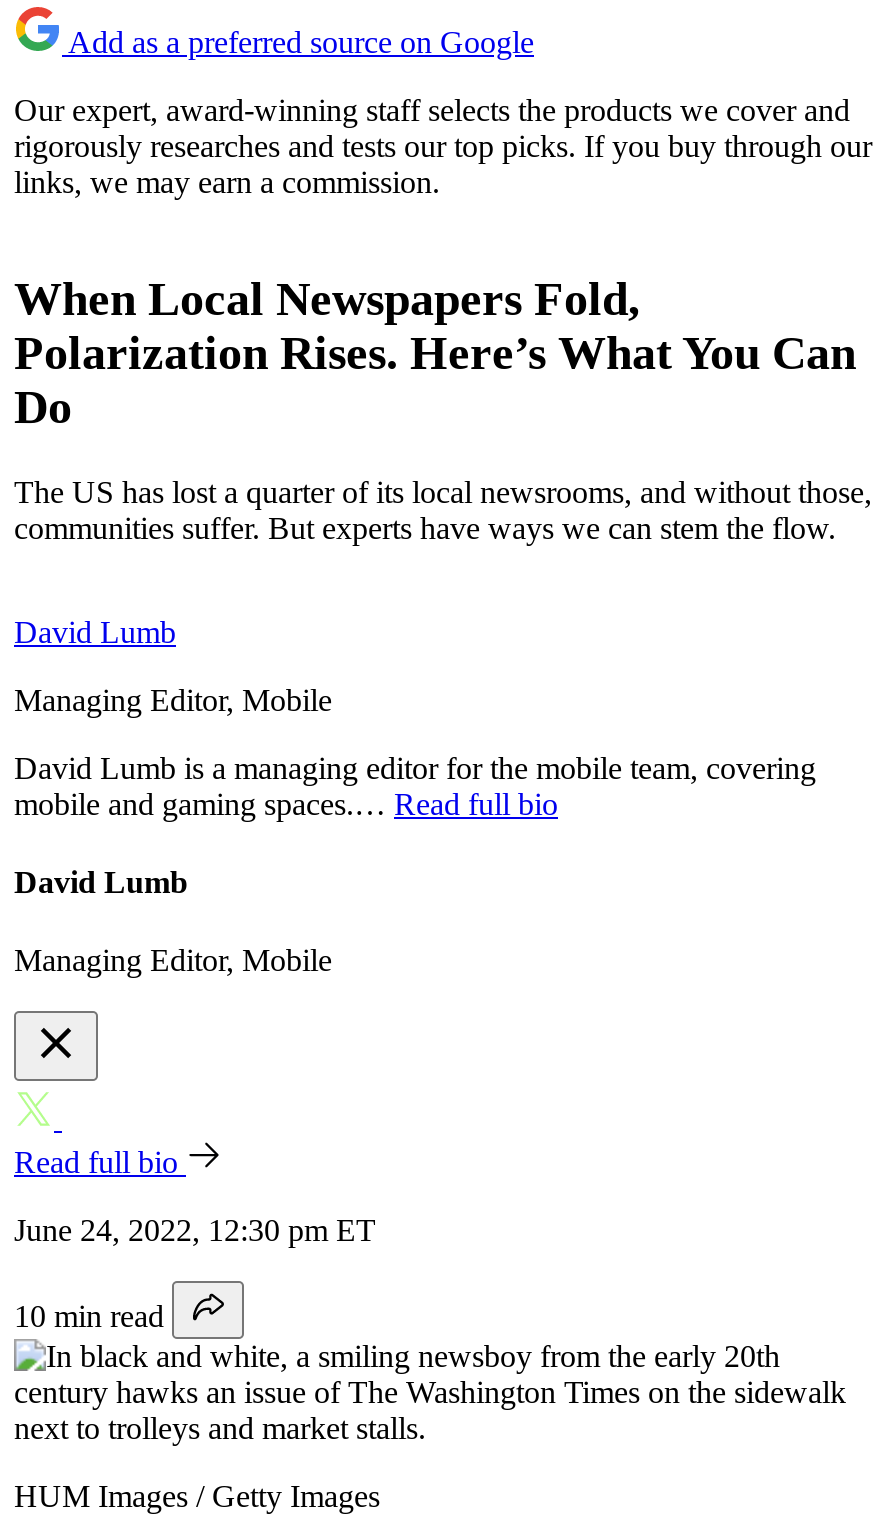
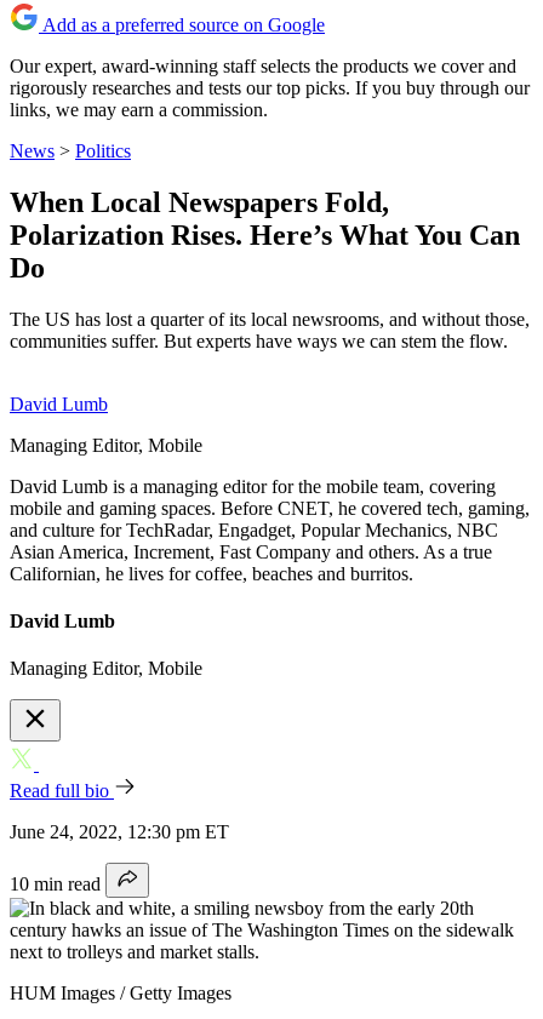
none -> [10,141,131,161] News > Politics
[14,787,558,821] mobile and gaming spaces.… Read full bio -> [10,498,530,584] mobile and gaming spaces. Before CNET, he covered tech, gaming, | and culture for TechRadar, Engadget, Popular Mechanics, NBC | Asian America, Increment, Fast Company and others. As a true | Californian, he lives for coffee, beaches and burritos.

